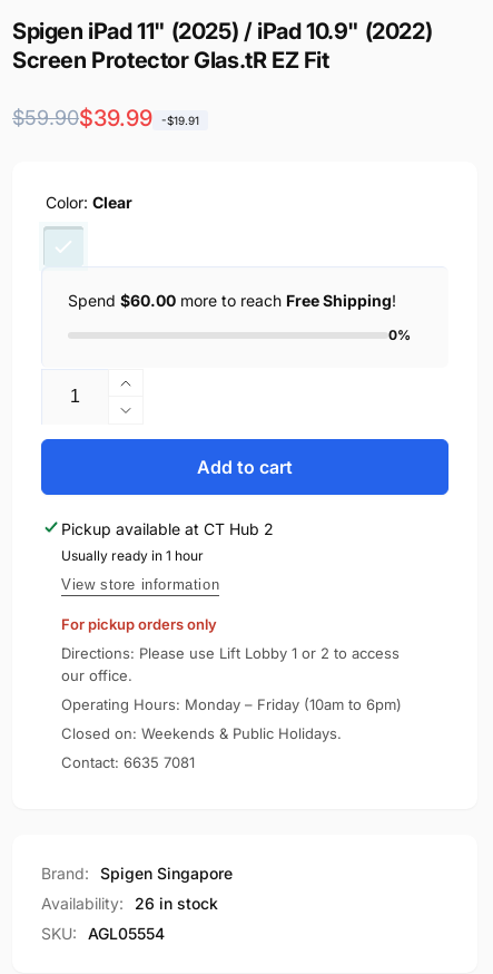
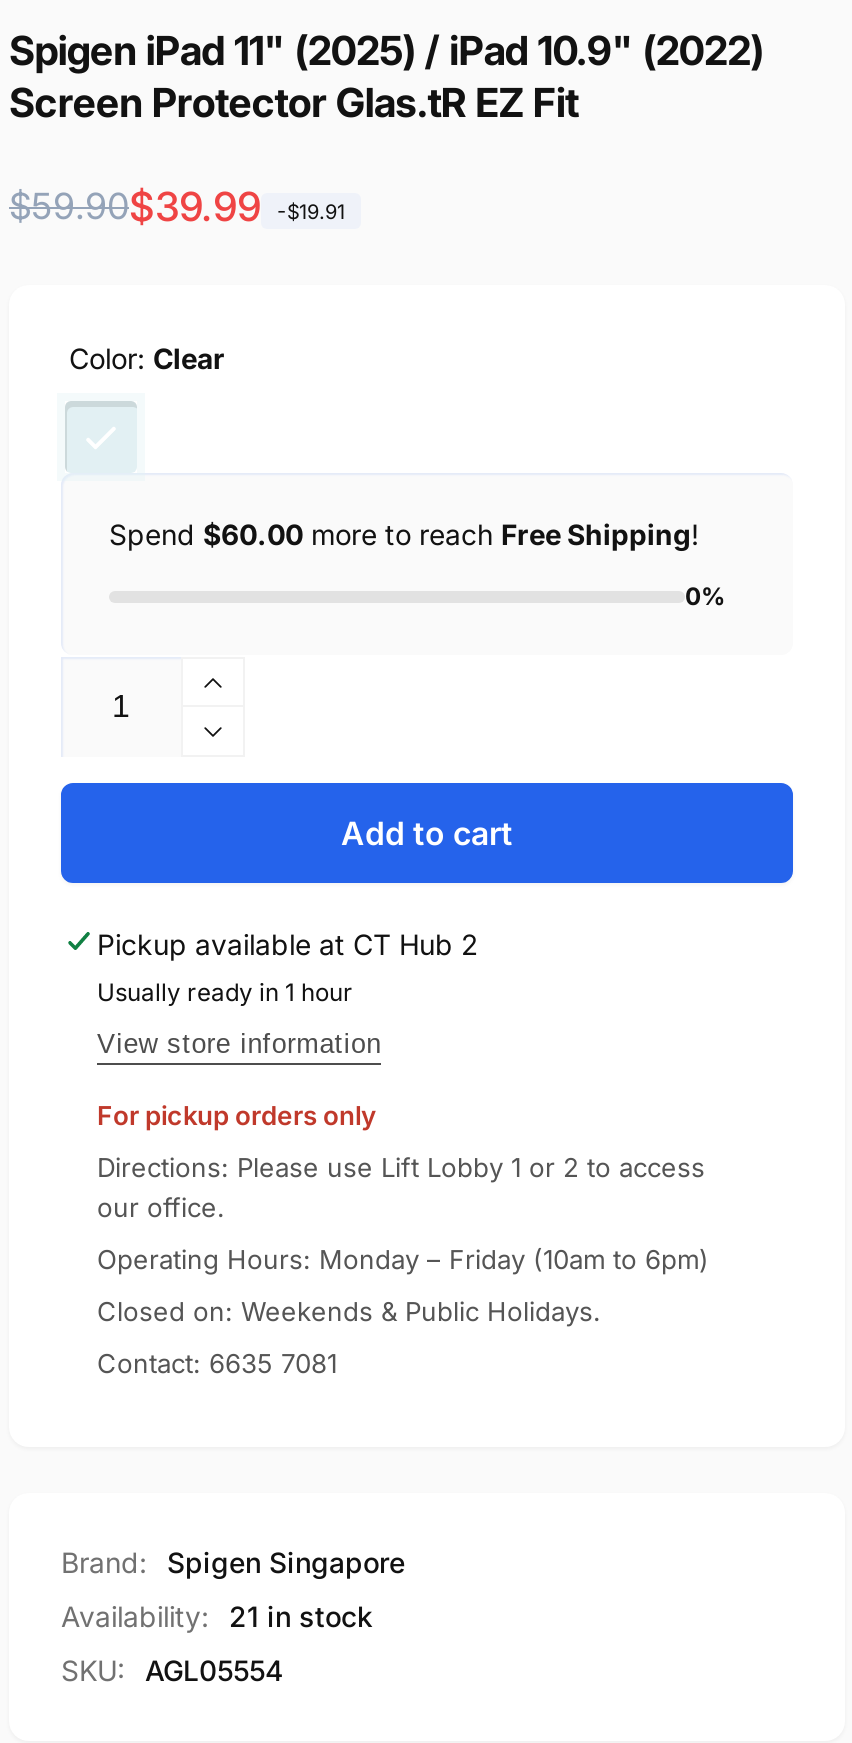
[41,894,218,913] Availability: 26 in stock -> [61,1599,373,1633] Availability: 21 in stock

